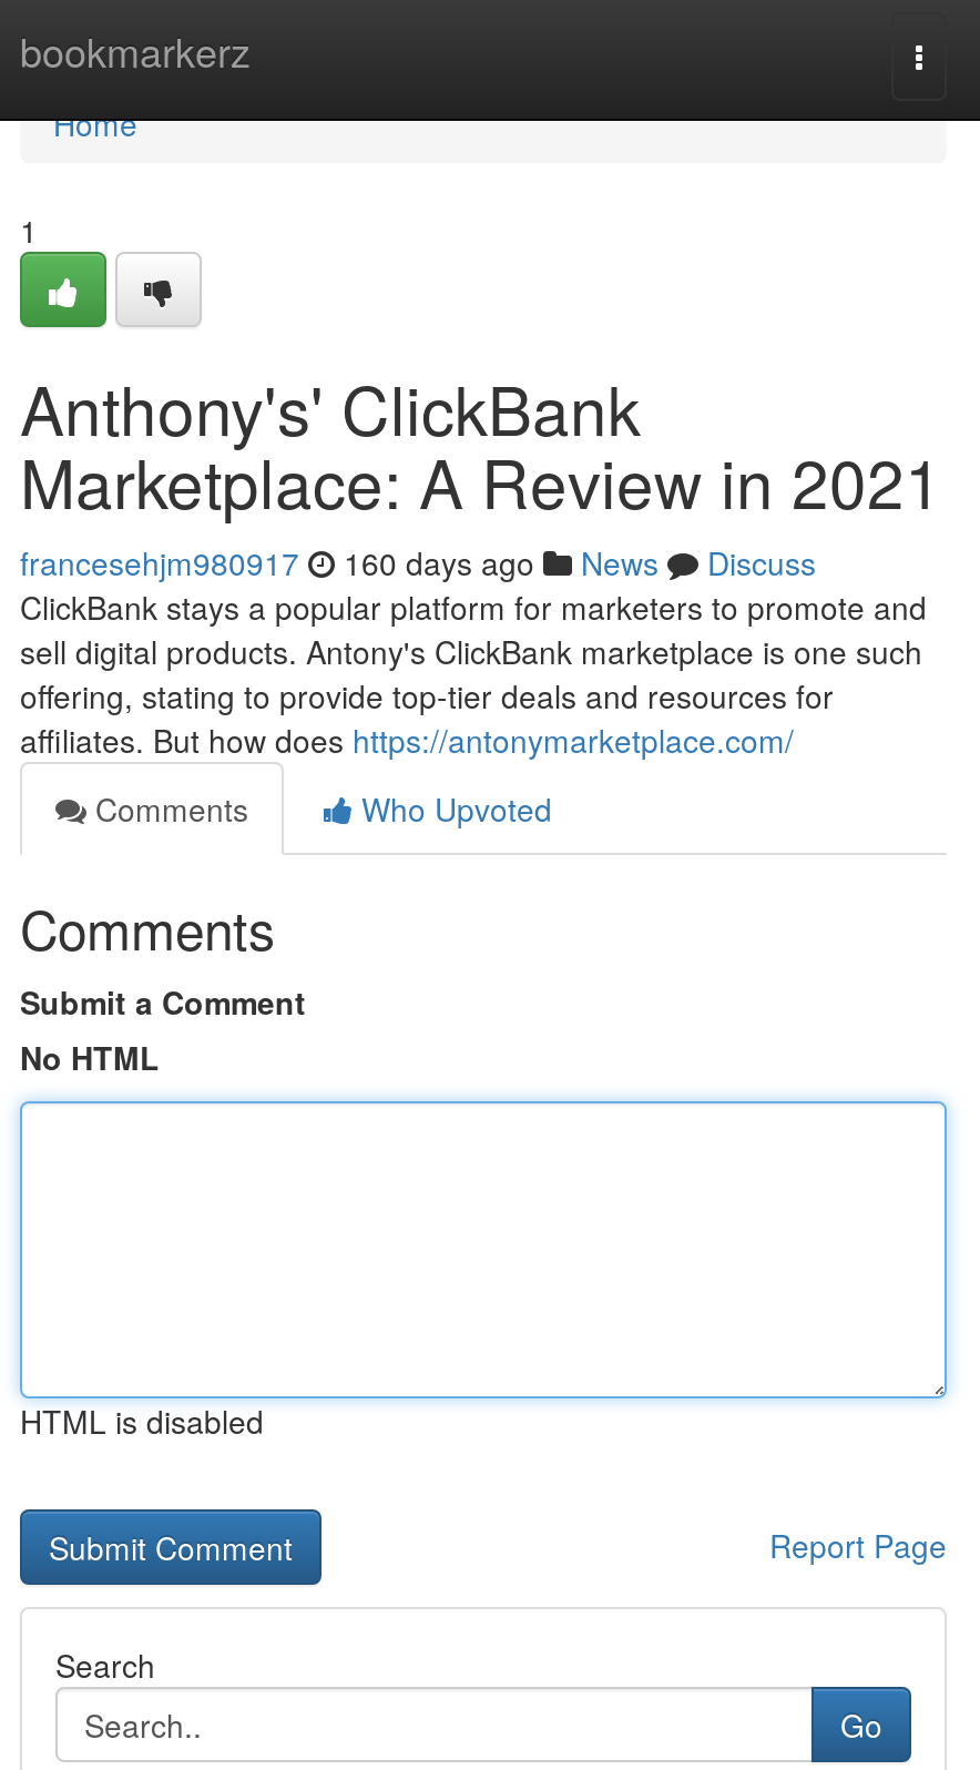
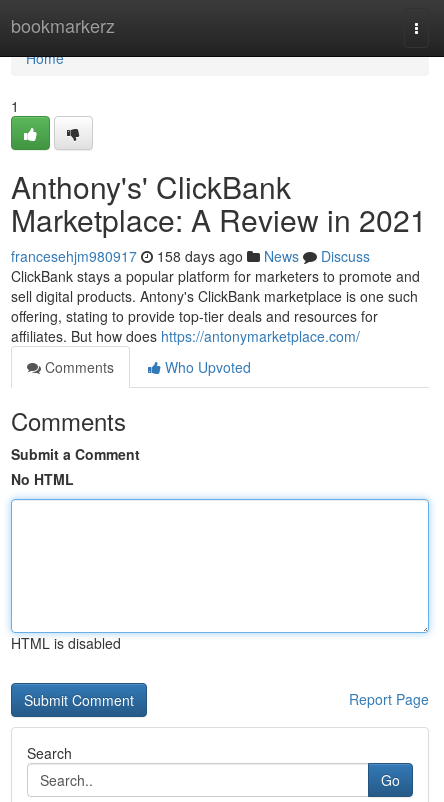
[20,540,816,584] francesehjm980917 160 days ago News Discuss -> [11,246,370,266] francesehjm980917 158 days ago News Discuss

